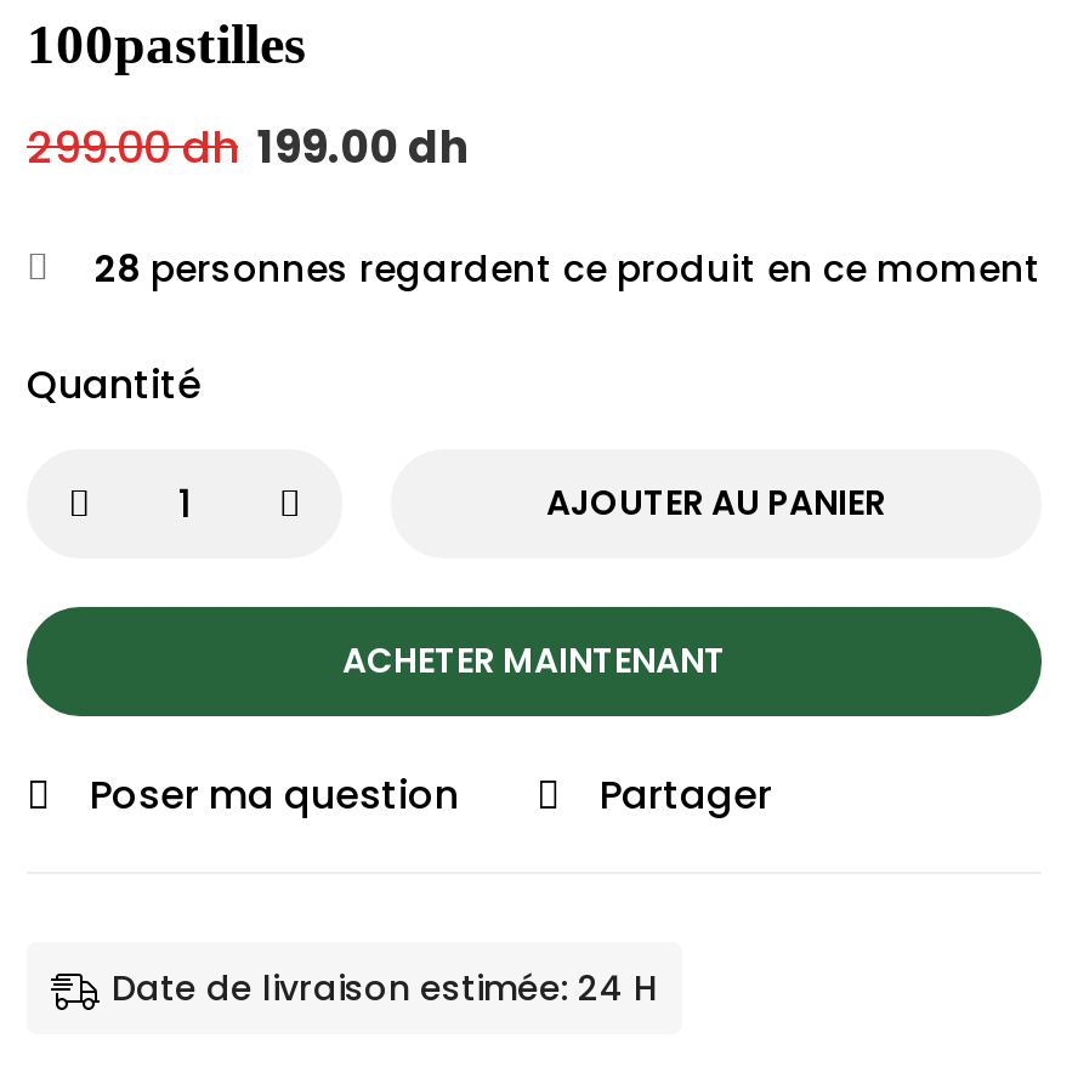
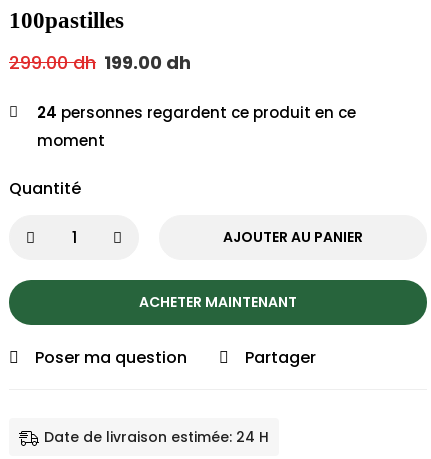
[95,243,1042,294] 28 personnes regardent ce produit en ce moment -> [37,102,356,151] 24 personnes regardent ce produit en ce | moment

